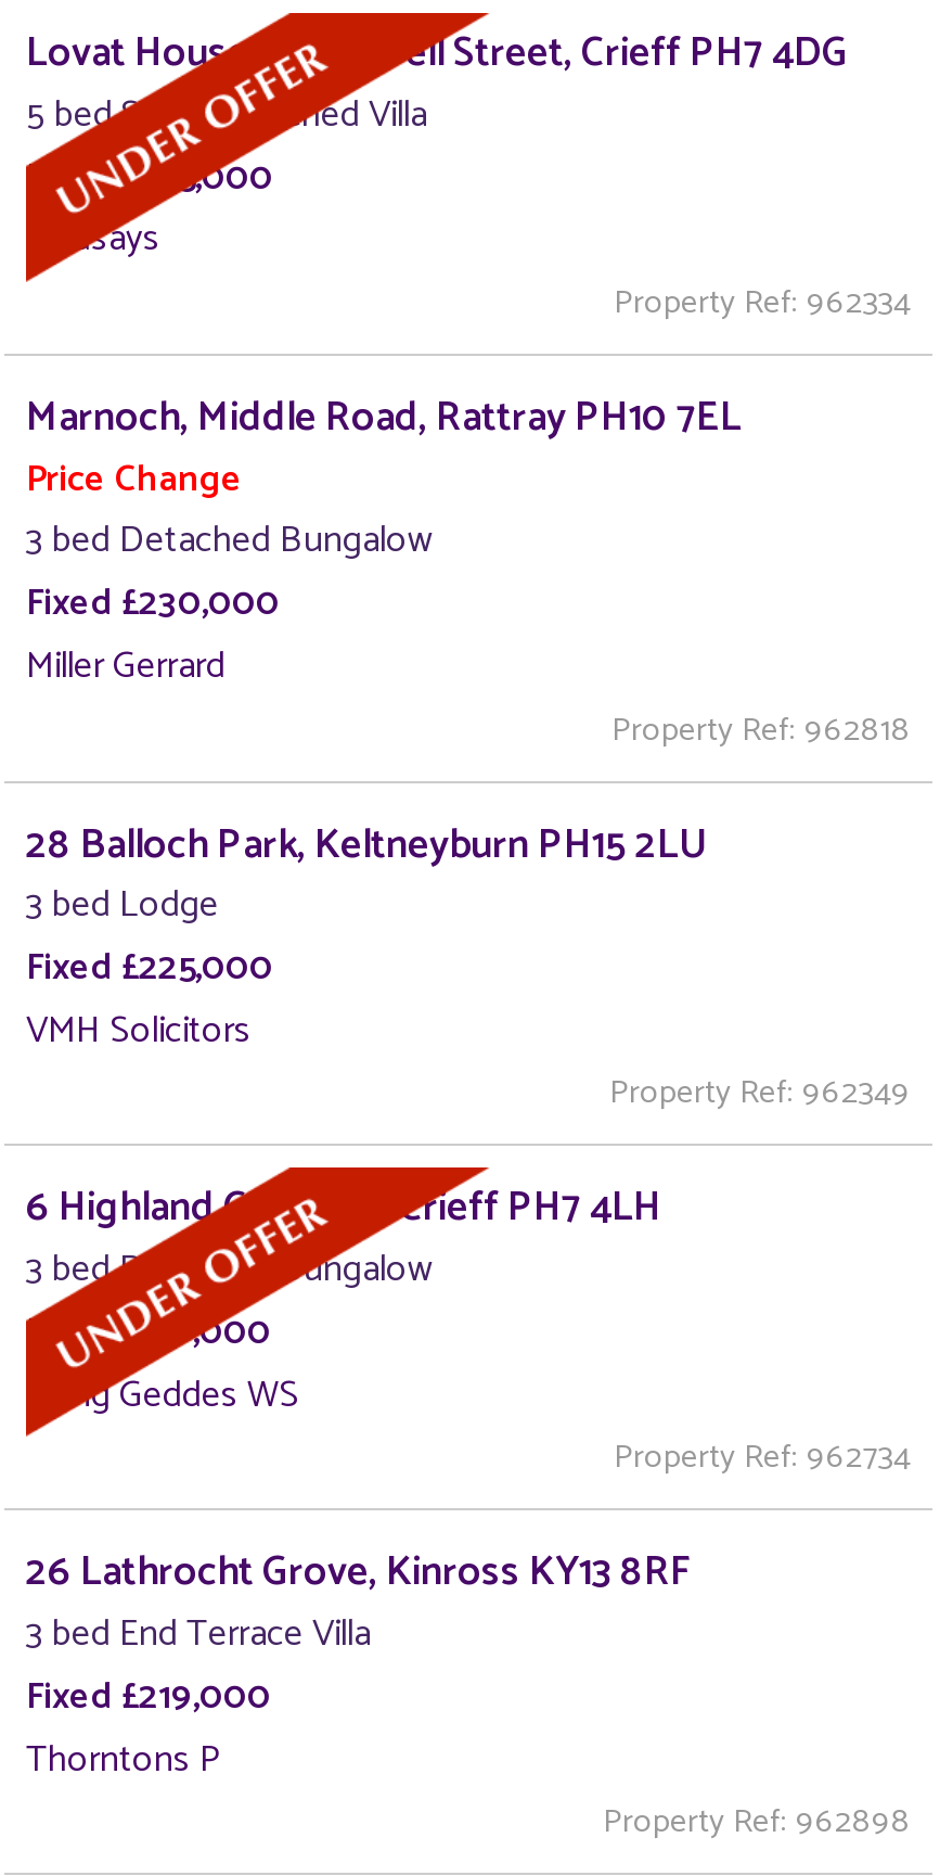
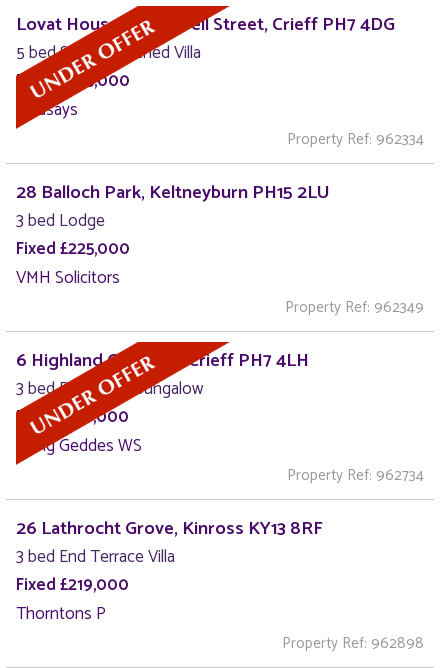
[26,384,911,756] Marnoch, Middle Road, Rattray PH10 7EL | Price Change | 3 bed Detached Bungalow | Fixed £230,000 | Miller Gerrard | Property Ref: 962818 -> none

